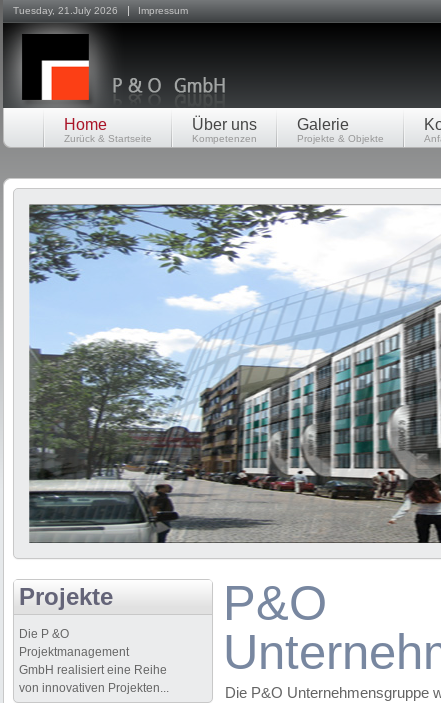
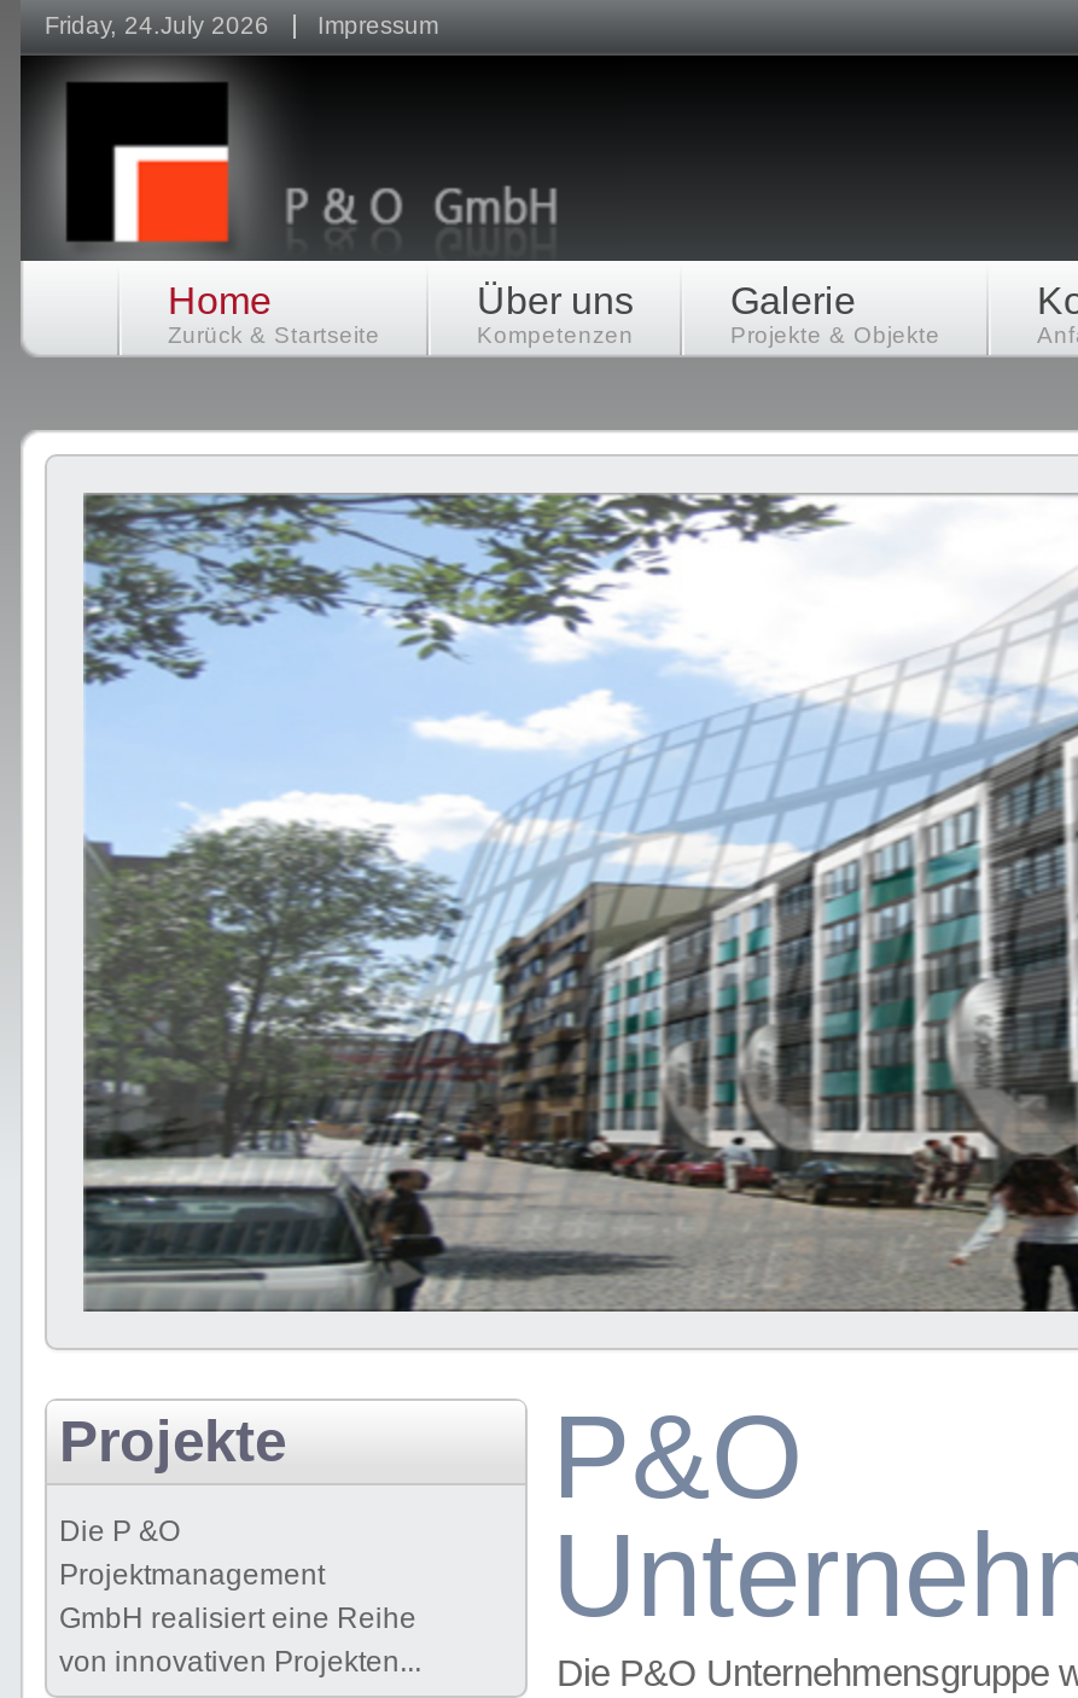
[13,5,188,16] Tuesday, 21.July 2026 Impressum -> [45,12,438,39] Friday, 24.July 2026 Impressum

